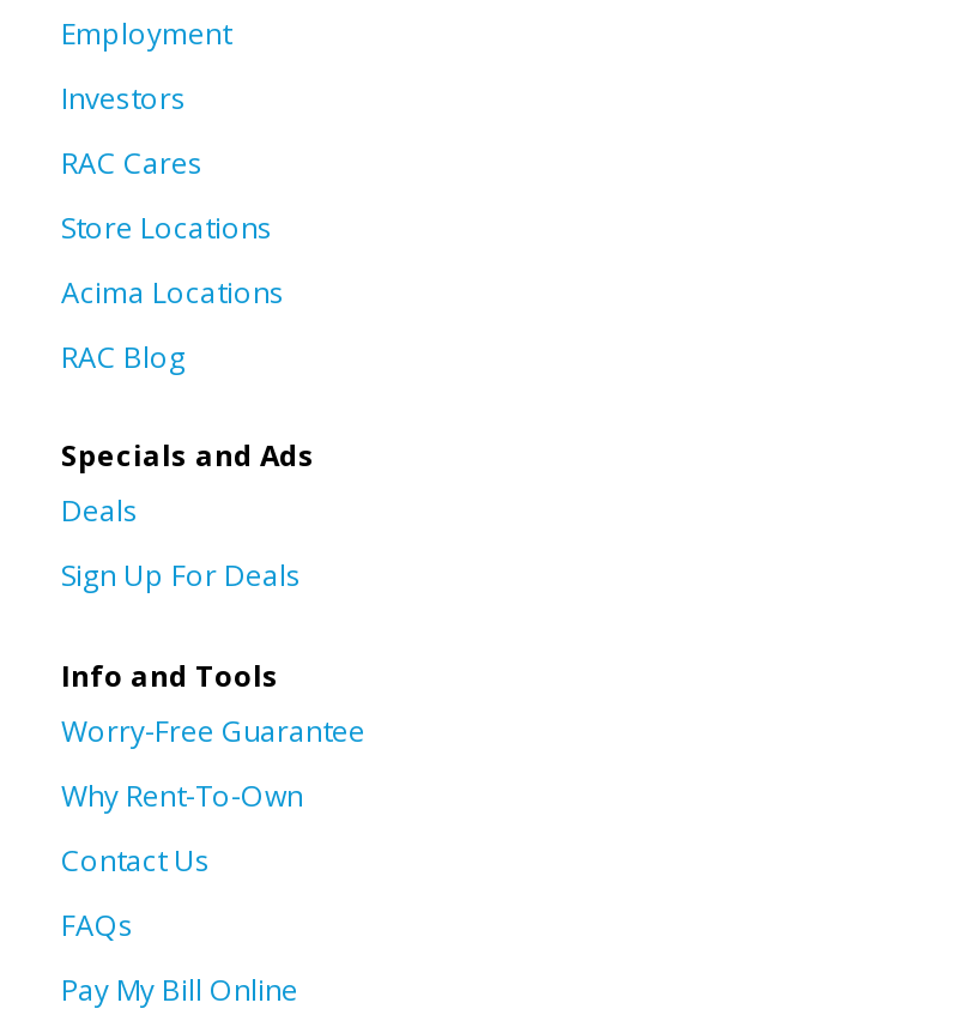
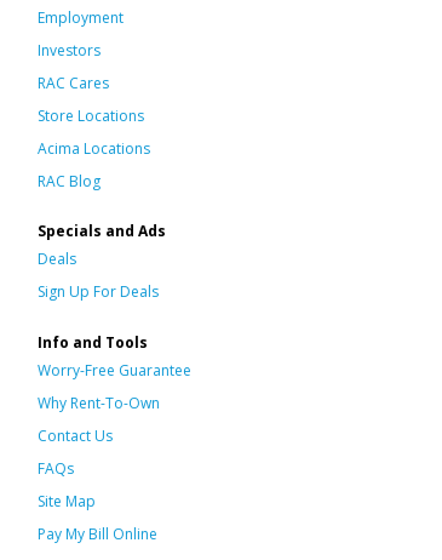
none -> [38,491,96,512] Site Map

